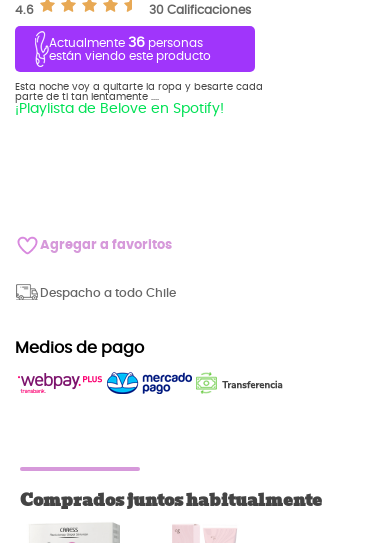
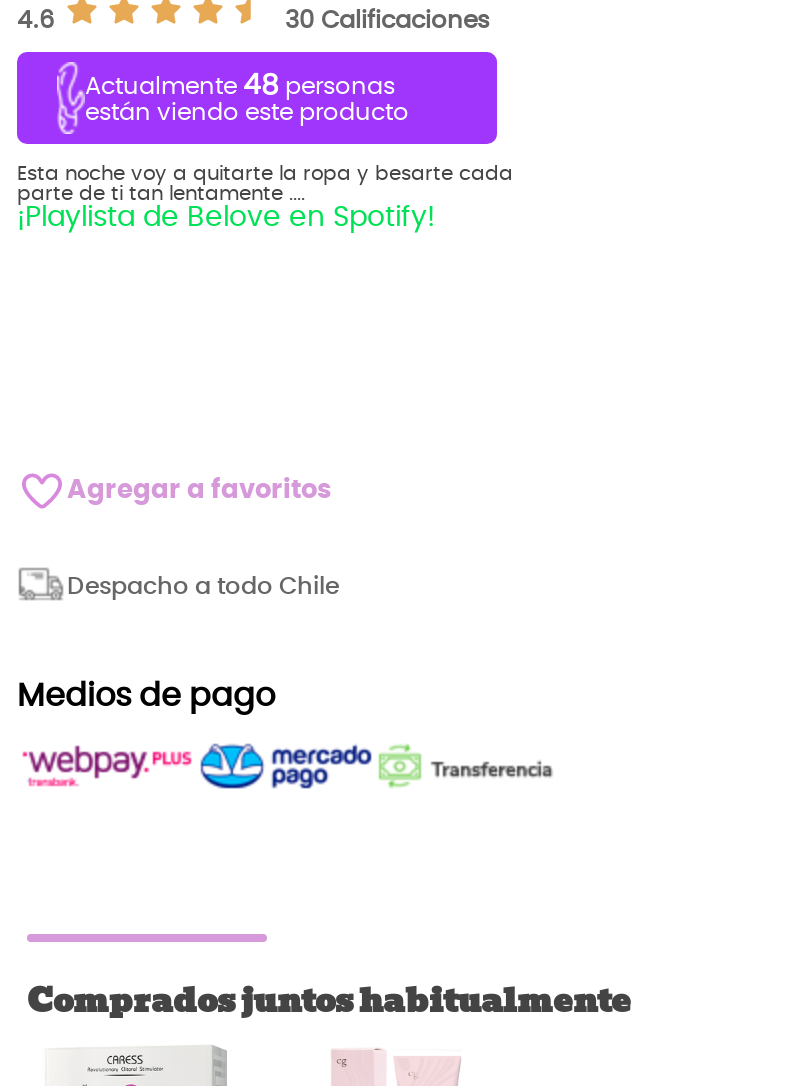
[49,36,203,50] Actualmente 36 personas -> [85,73,395,101] Actualmente 48 personas

